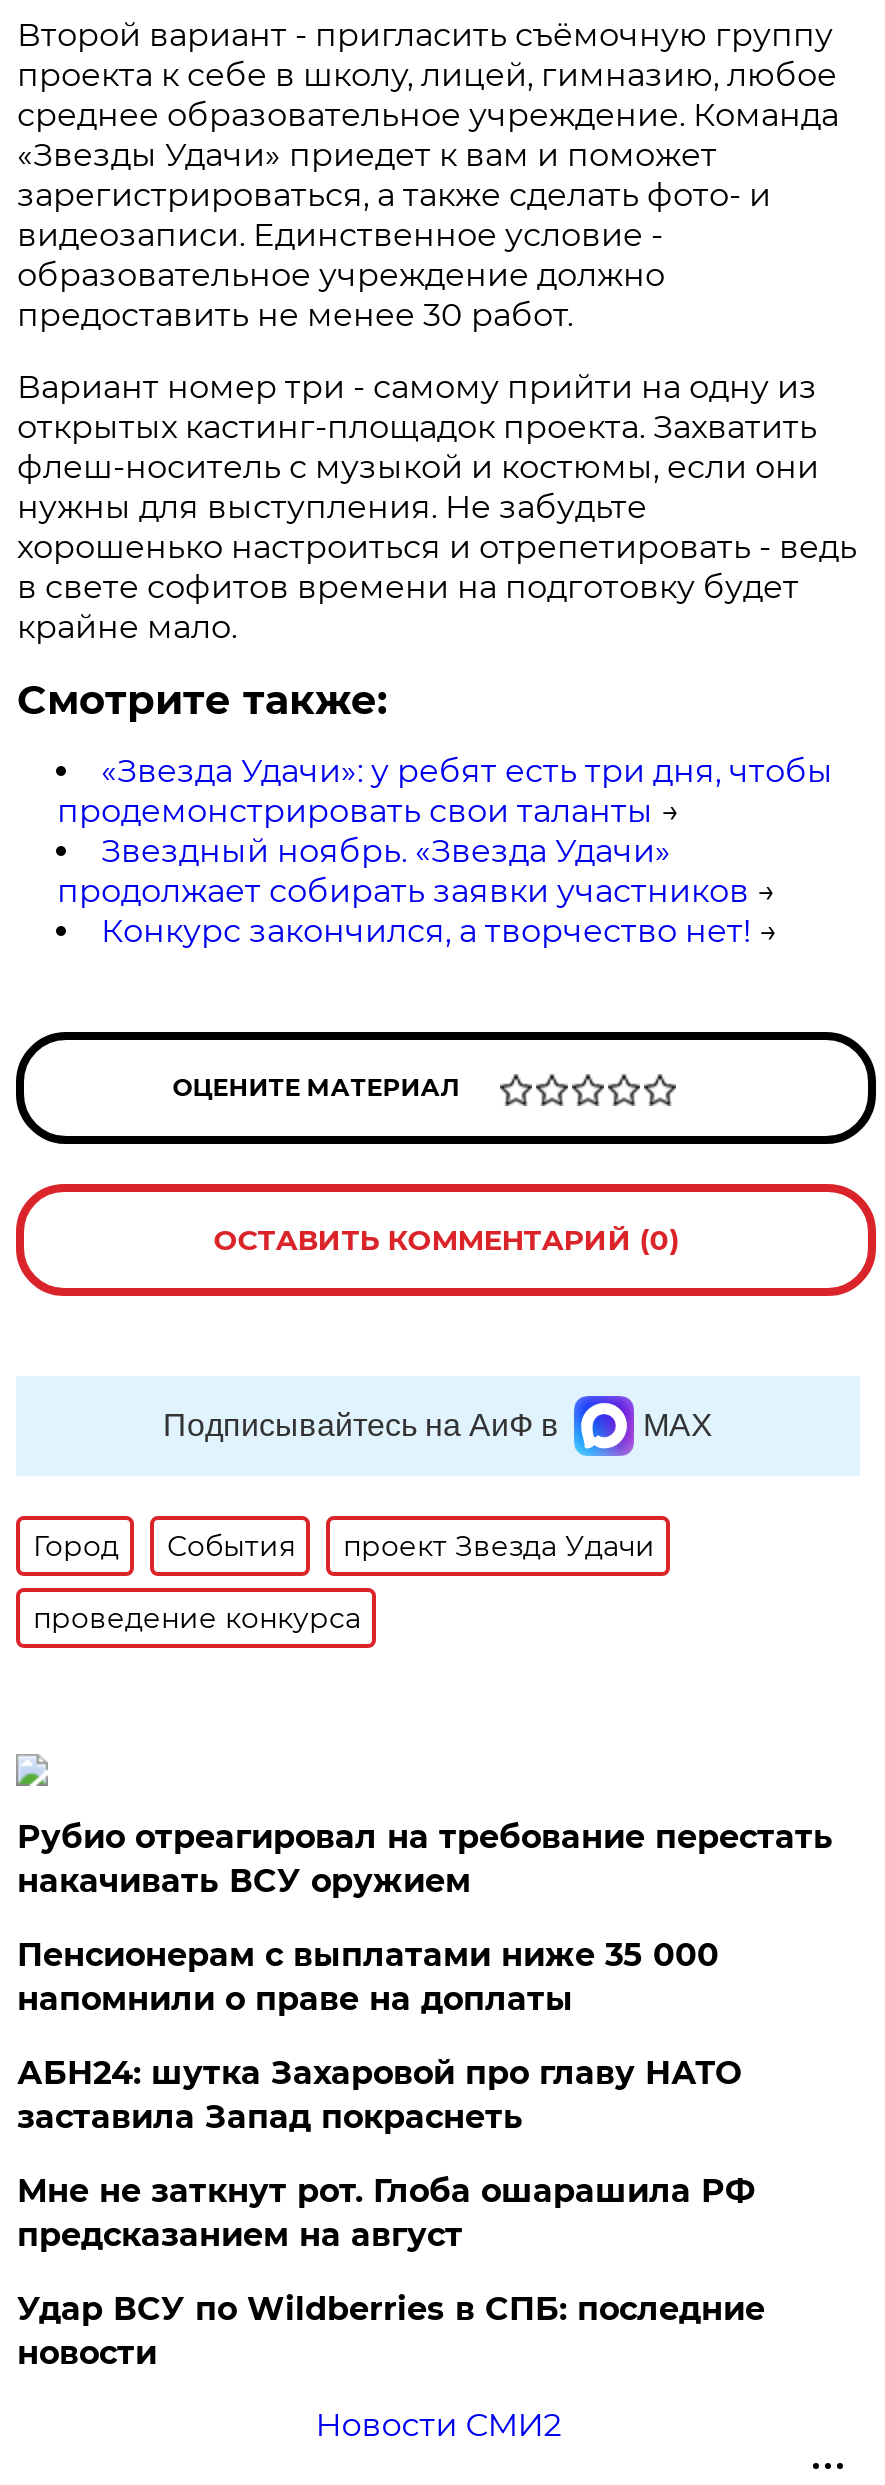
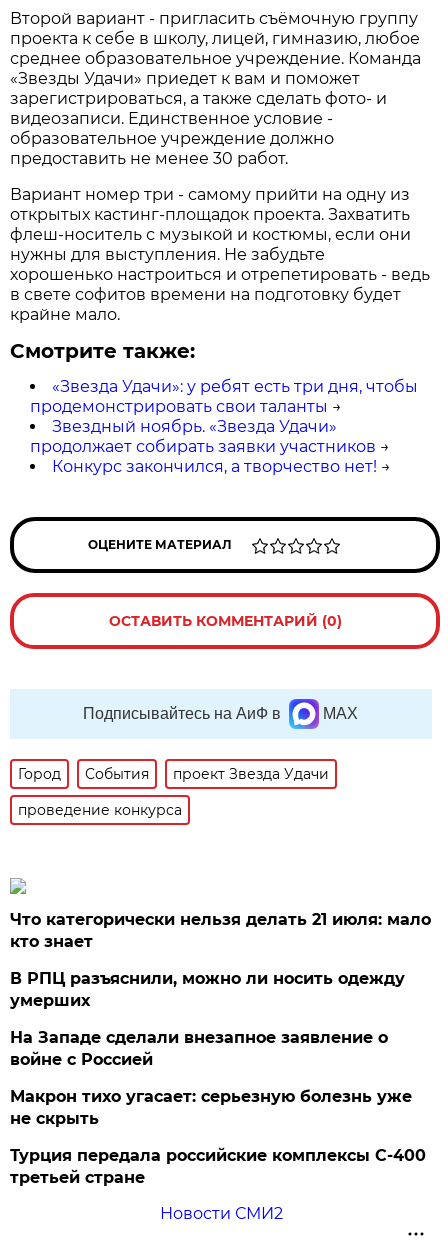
[17,1818,833,1900] Рубио отреагировал на требование перестать | накачивать ВСУ оружием -> [10,910,431,951] Что категорически нельзя делать 21 июля: мало | кто знает
[17,1936,719,2018] Пенсионерам с выплатами ниже 35 000 | напомнили о праве на доплаты -> [10,969,405,1010] В РПЦ разъяснили, можно ли носить одежду | умерших
[17,2054,741,2136] АБН24: шутка Захаровой про главу НАТО | заставила Запад покраснеть -> [10,1028,388,1069] На Западе сделали внезапное заявление о | войне с Россией
[17,2172,755,2254] Мне не заткнут рот. Глоба ошарашила РФ | предсказанием на август -> [10,1087,412,1128] Макрон тихо угасает: серьезную болезнь уже | не скрыть
[17,2290,765,2372] Удар ВСУ по Wildberries в СПБ: последние | новости -> [10,1146,426,1187] Турция передала российские комплексы С-400 | третьей стране

